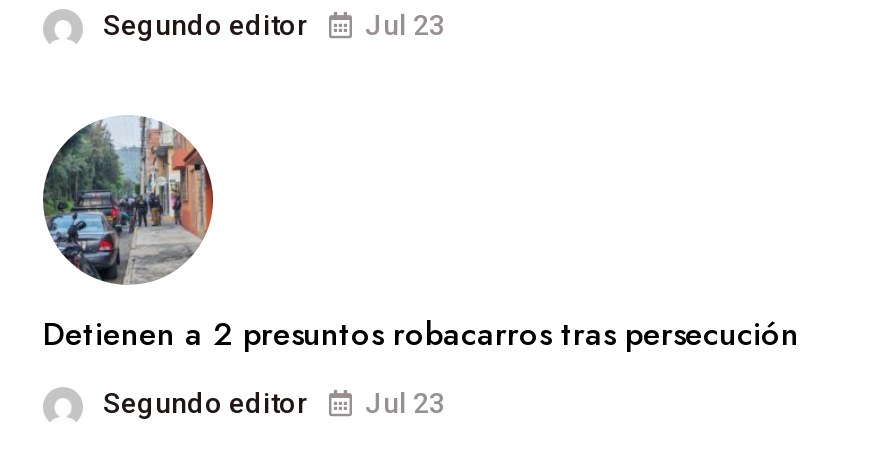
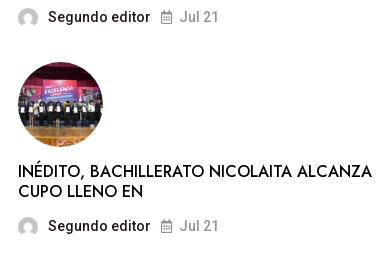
[103,9,445,41] Segundo editor Jul 23 -> [48,9,219,25] Segundo editor Jul 21
[43,116,799,357] [image] | Detienen a 2 presuntos robacarros tras persecución -> [18,61,372,203] [image] | INÉDITO, BACHILLERATO NICOLAITA ALCANZA | CUPO LLENO EN
[103,387,445,419] Segundo editor Jul 23 -> [48,218,219,234] Segundo editor Jul 21

